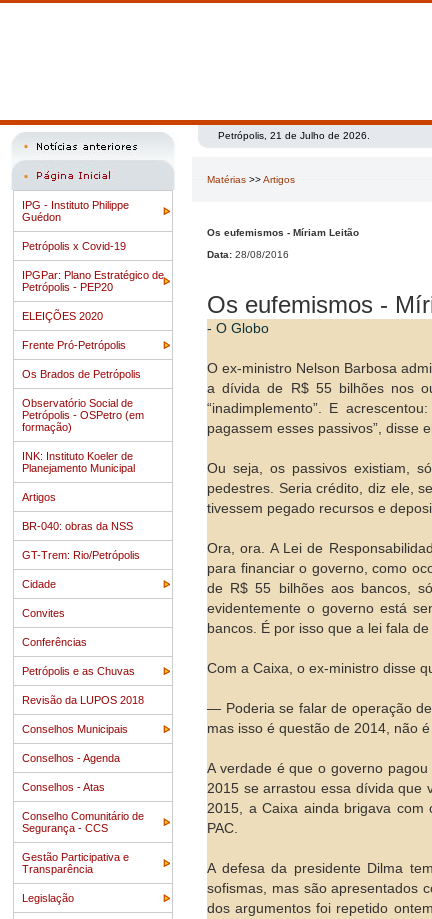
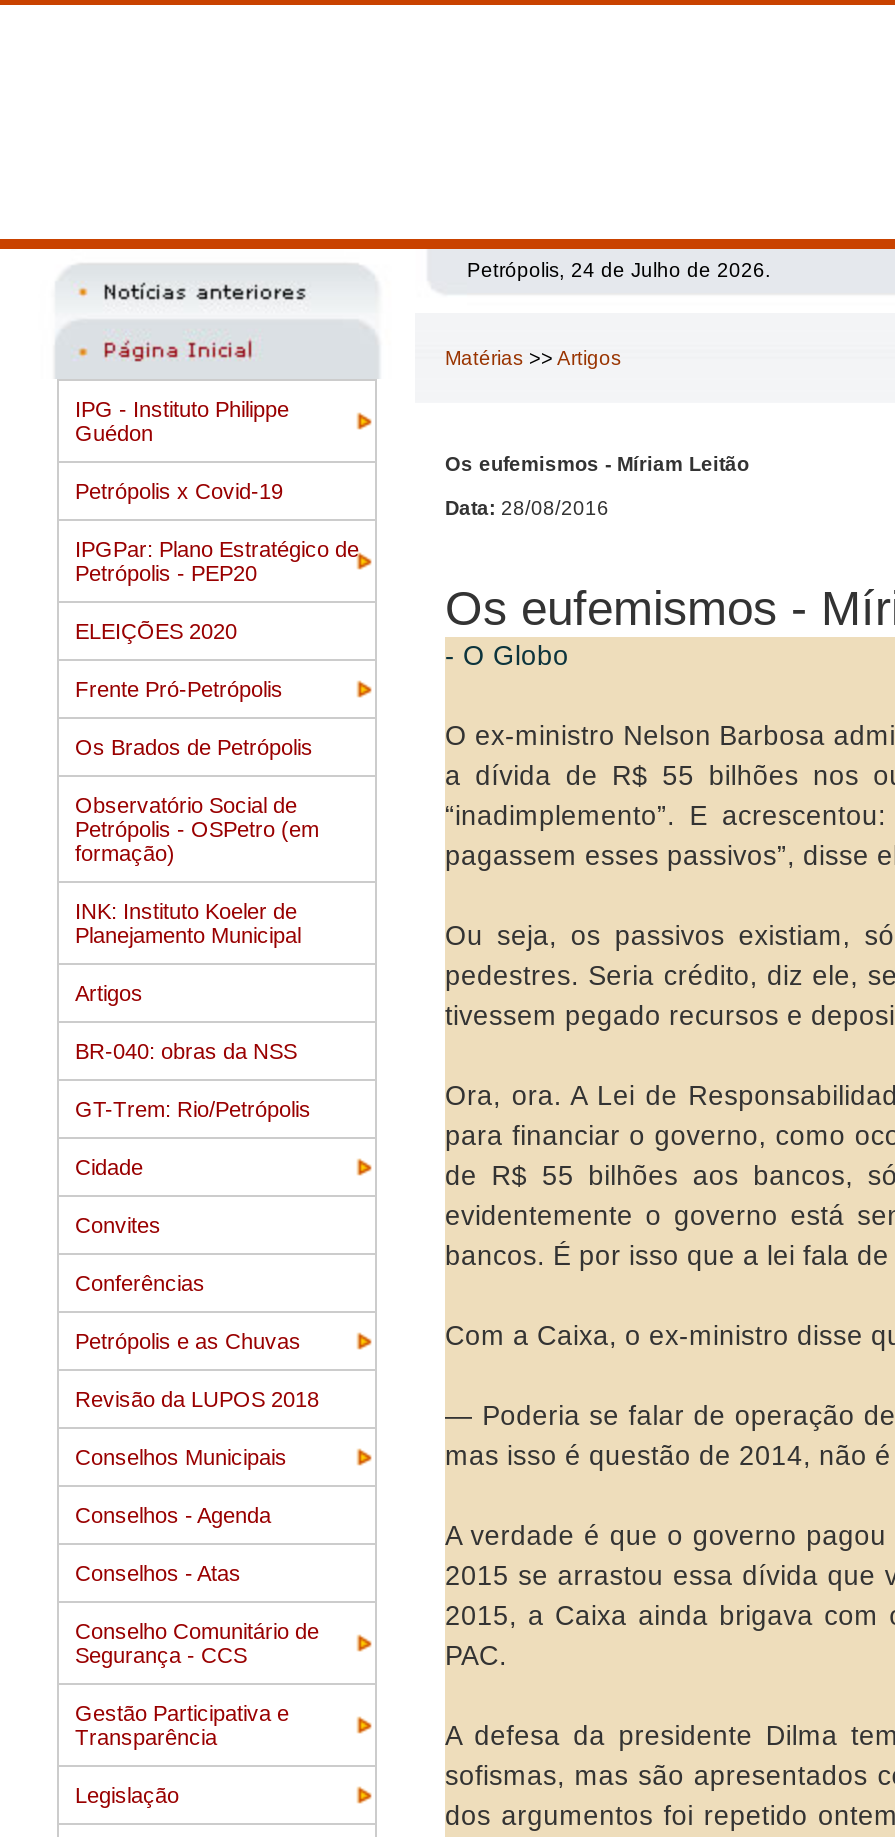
[218,130,370,141] Petrópolis, 21 de Julho de 2026. -> [467,259,771,281] Petrópolis, 24 de Julho de 2026.

